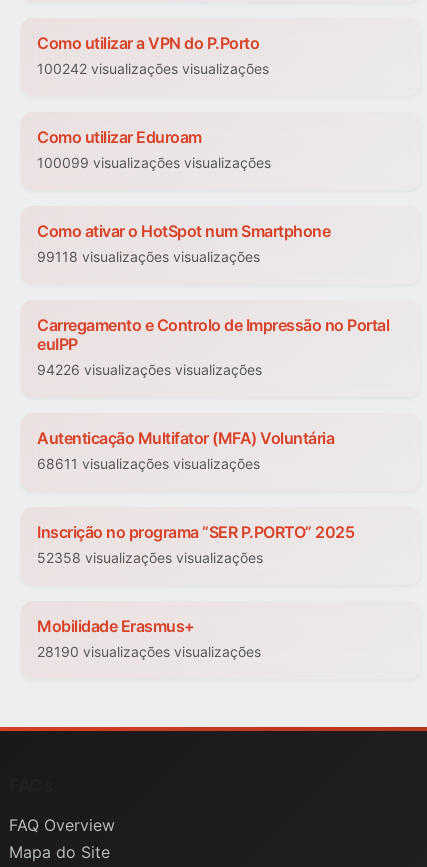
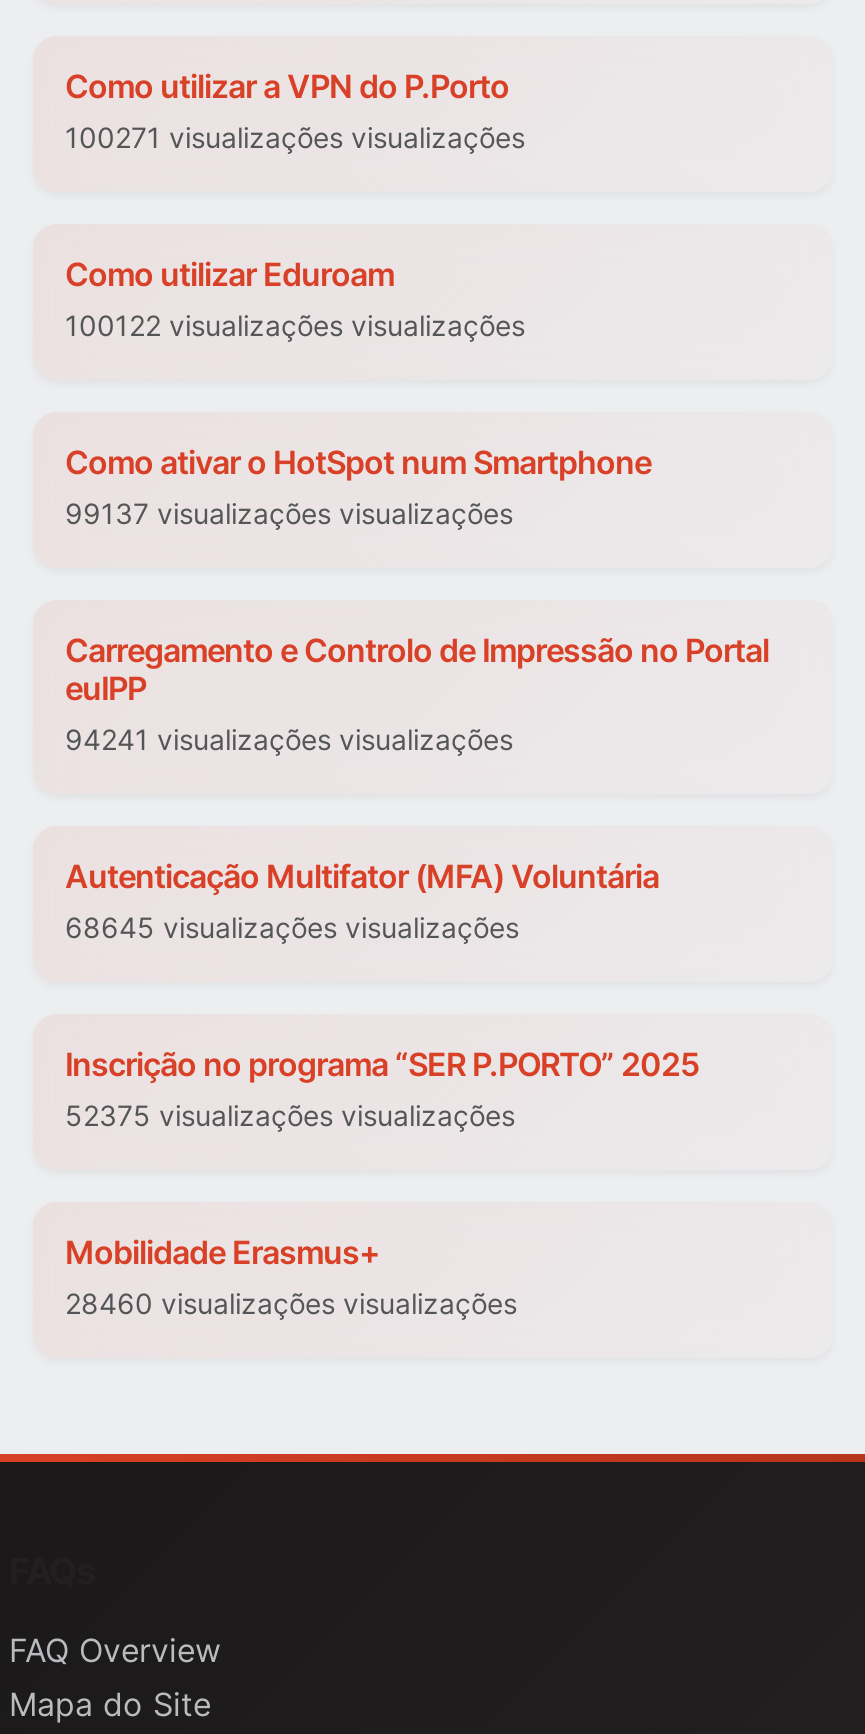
[37,60,269,77] 100242 visualizações visualizações -> [65,121,525,155] 100271 visualizações visualizações
[37,154,271,171] 100099 visualizações visualizações -> [65,309,525,343] 100122 visualizações visualizações
[37,248,260,265] 99118 visualizações visualizações -> [65,497,513,531] 99137 visualizações visualizações
[37,361,262,378] 94226 visualizações visualizações -> [65,723,513,757] 94241 visualizações visualizações
[37,455,260,472] 68611 visualizações visualizações -> [65,911,519,945] 68645 visualizações visualizações
[37,549,263,566] 52358 visualizações visualizações -> [65,1099,515,1133] 52375 visualizações visualizações
[37,643,261,660] 28190 visualizações visualizações -> [65,1287,517,1321] 28460 visualizações visualizações

